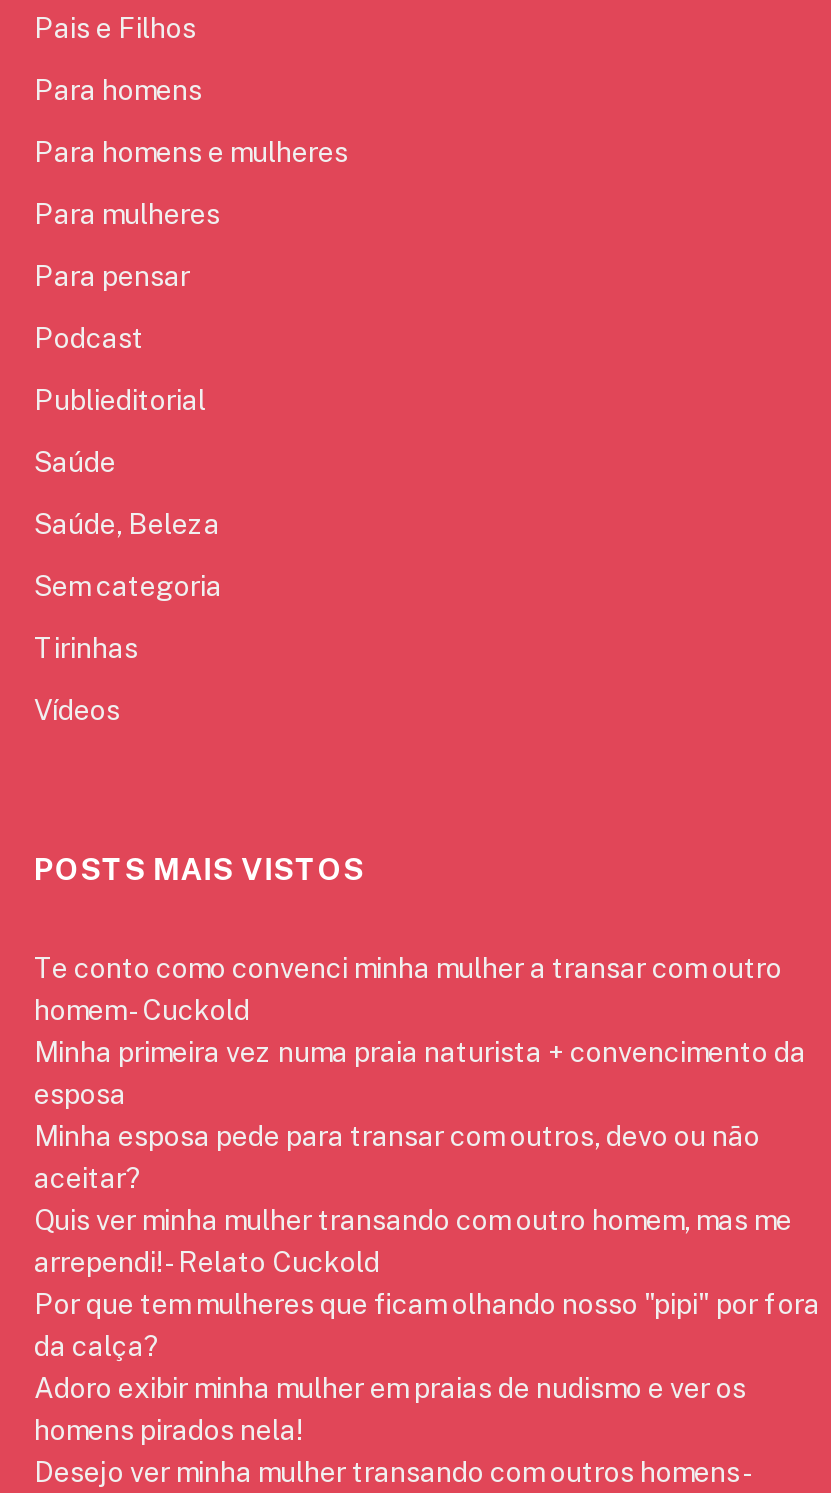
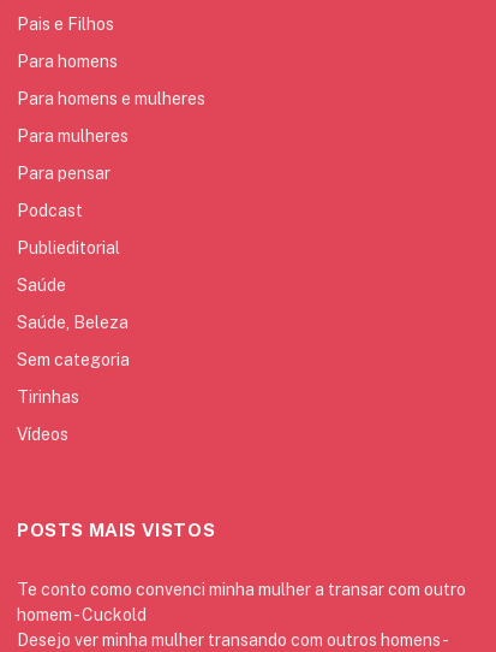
[34,1036,820,1446] Minha primeira vez numa praia naturista + convencimento da | esposa | Minha esposa pede para transar com outros, devo ou não | aceitar? | Quis ver minha mulher transando com outro homem, mas me | arrependi! - Relato Cuckold | Por que tem mulheres que ficam olhando nosso "pipi" por fora | da calça? | Adoro exibir minha mulher em praias de nudismo e ver os | homens pirados nela! -> none

